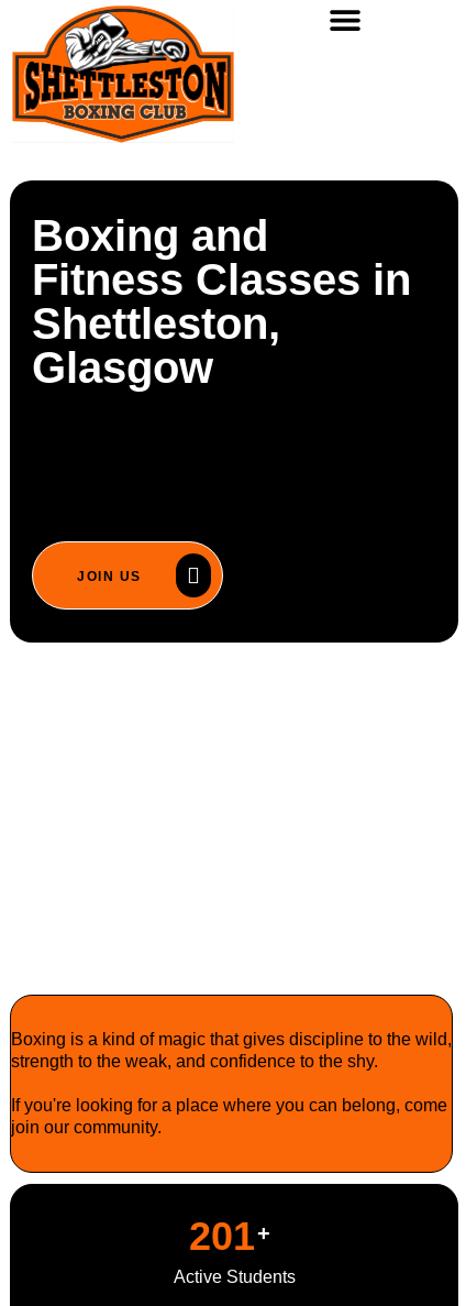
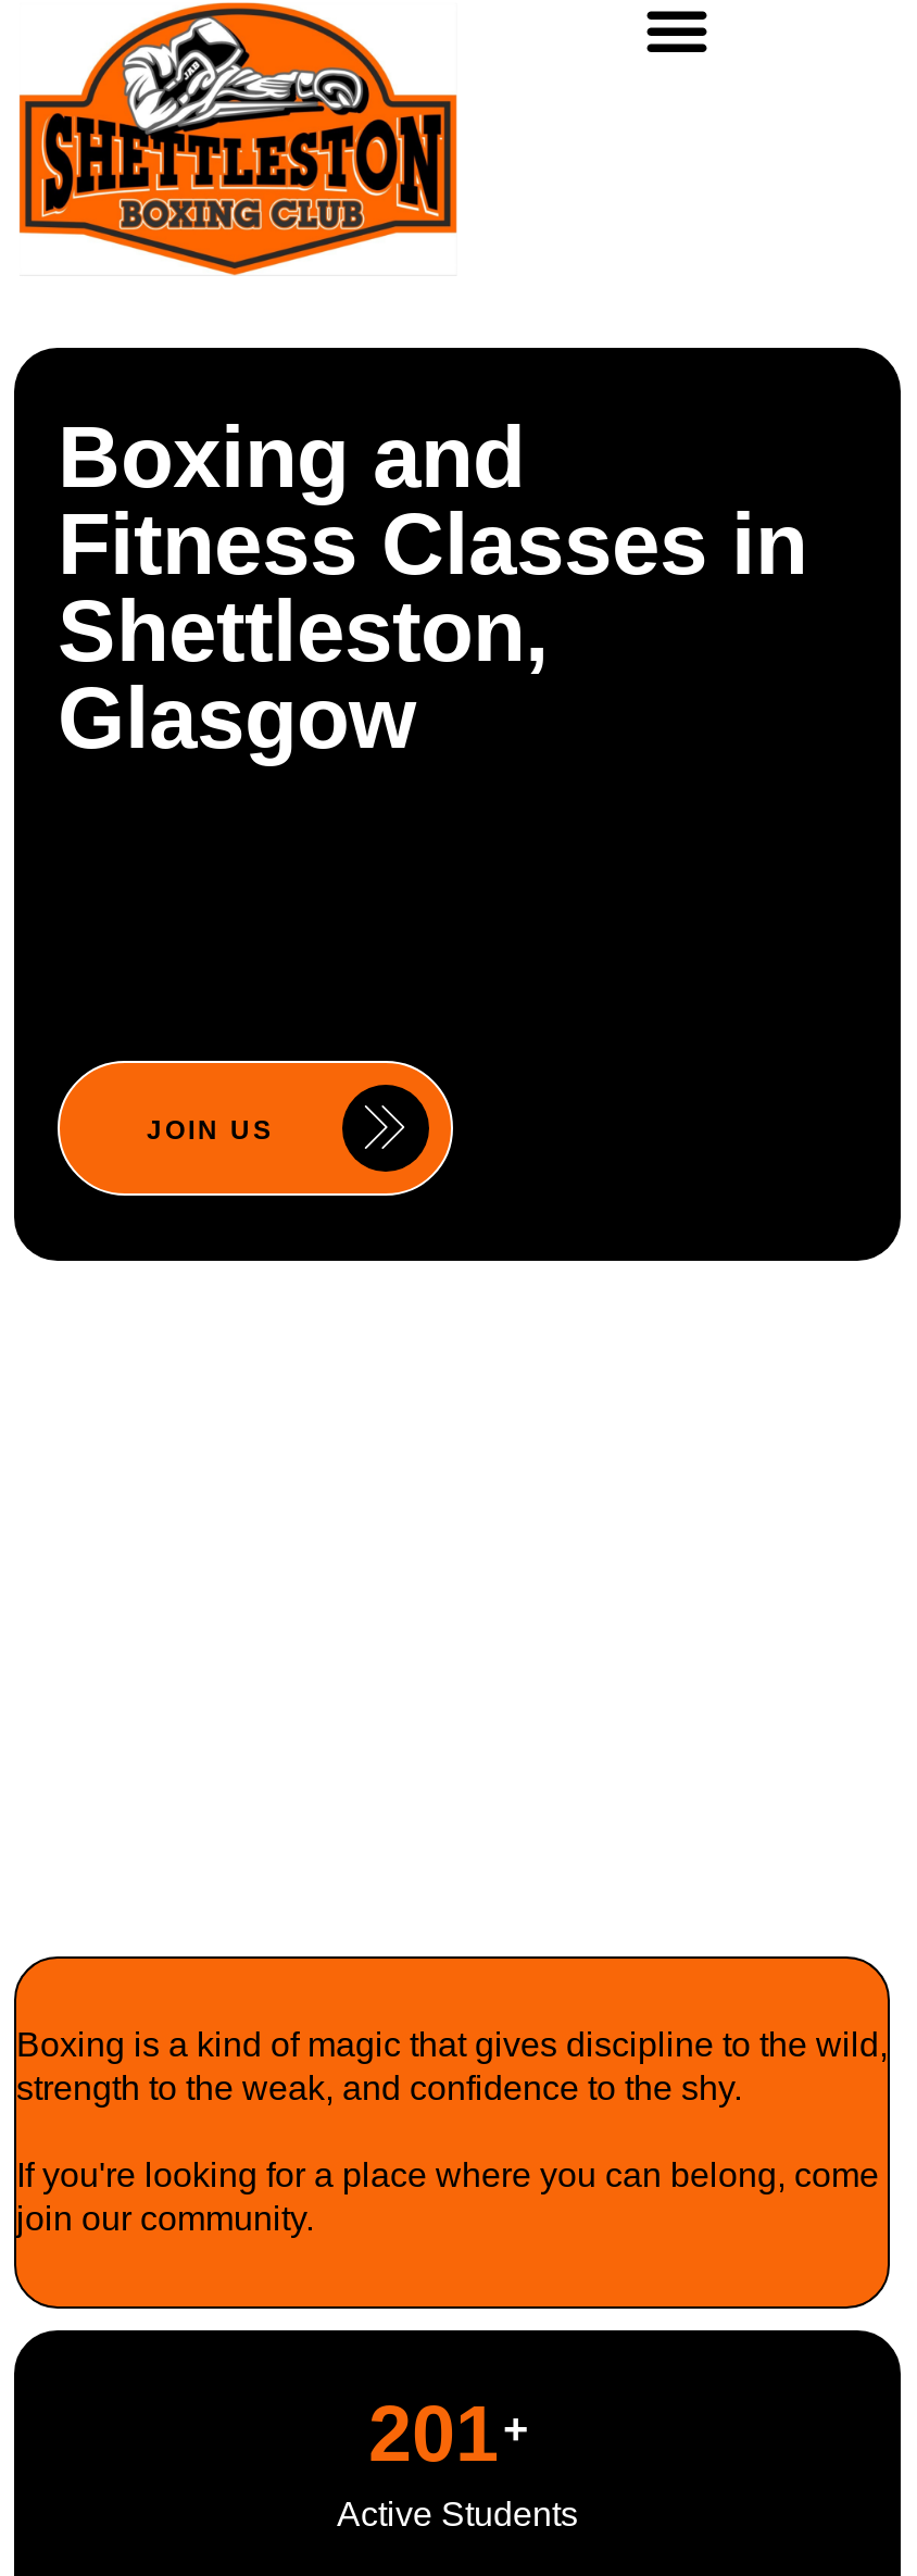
[188,541,232,610] [image] -> [364,1059,455,1198] [image]

